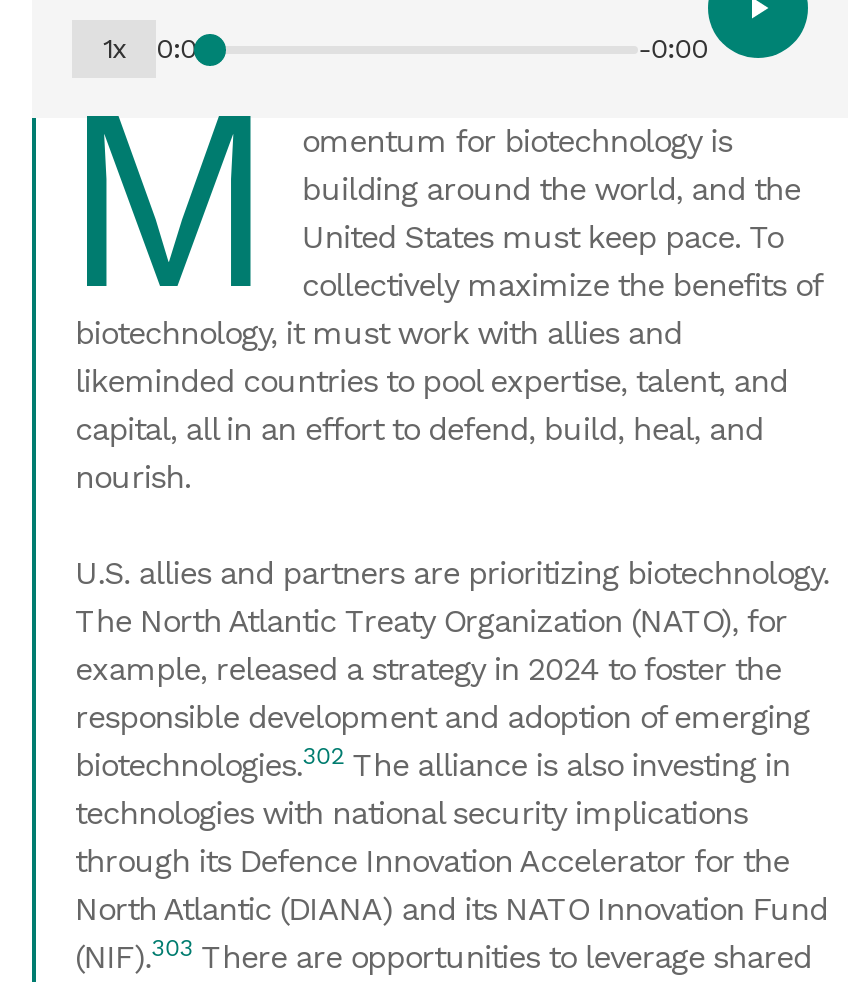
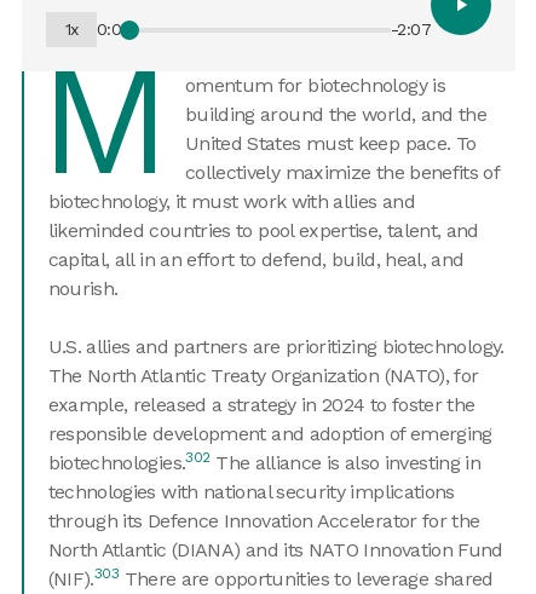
[638,33,708,65] -0:00 -> [391,20,431,39] -2:07

